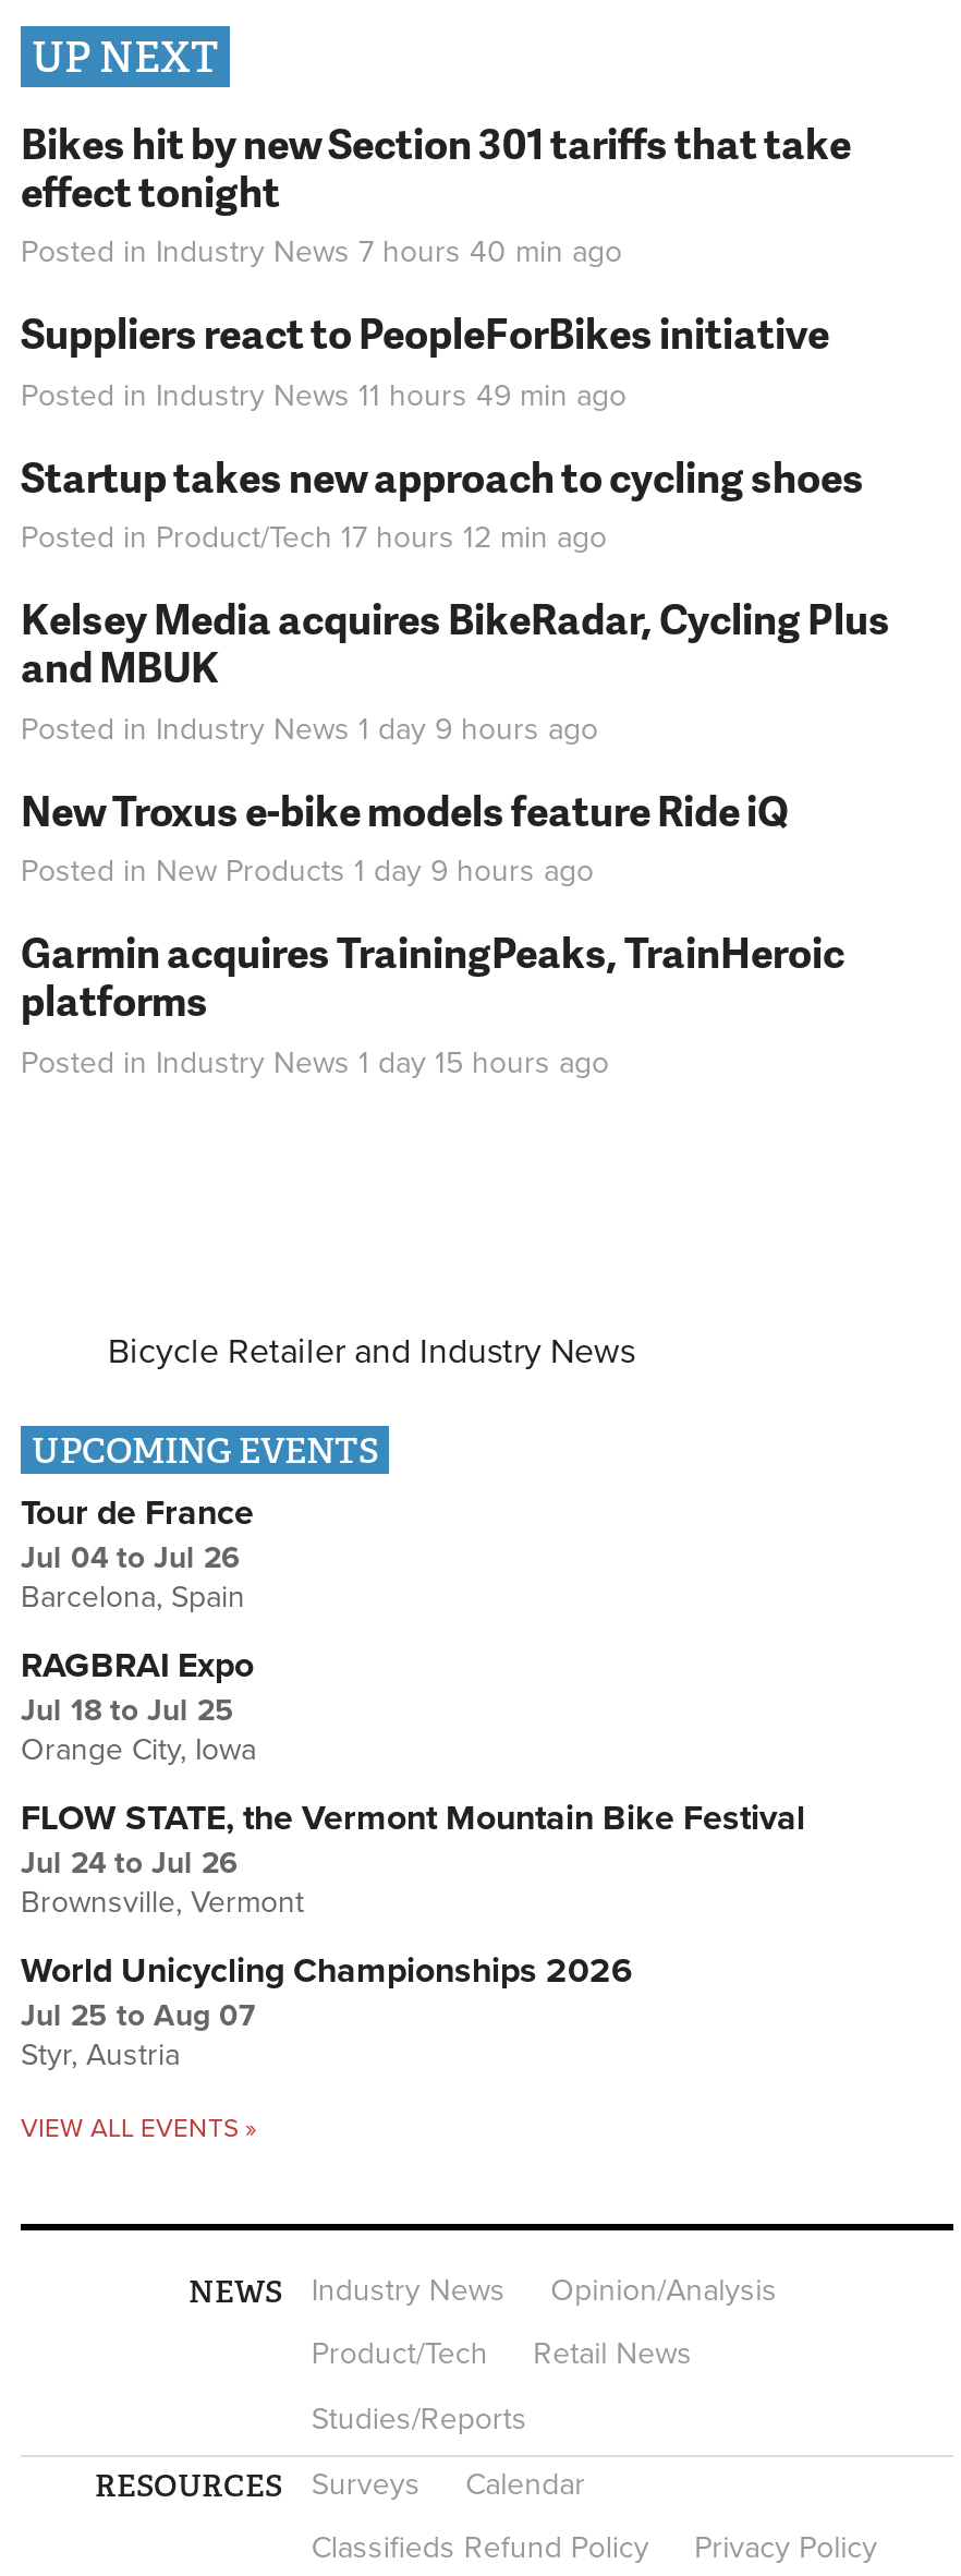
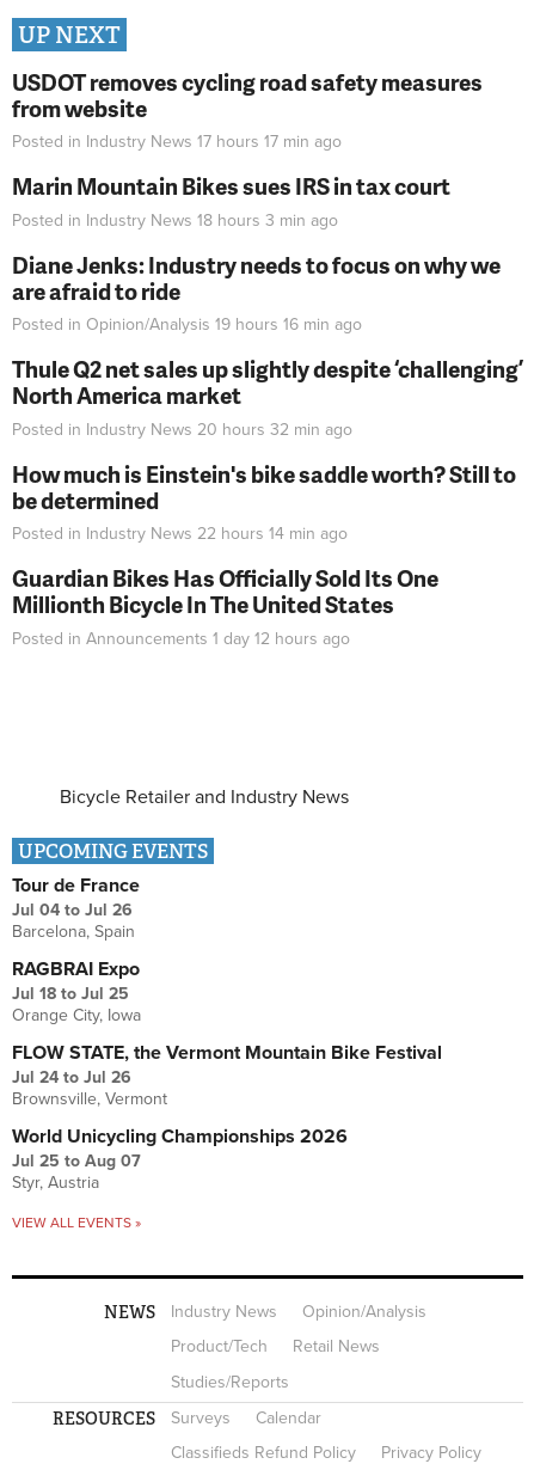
[21,112,851,270] Bikes hit by new Section 301 tariffs that take | effect tonight | Posted in Industry News 7 hours 40 min ago -> [12,65,483,152] USDOT removes cycling road safety measures | from website | Posted in Industry News 17 hours 17 min ago
[21,303,829,413] Suppliers react to PeopleForBikes initiative | Posted in Industry News 11 hours 49 min ago -> [12,170,450,230] Marin Mountain Bikes sues IRS in tax court | Posted in Industry News 18 hours 3 min ago
[21,446,864,556] Startup takes new approach to cycling shoes | Posted in Product/Tech 17 hours 12 min ago -> [12,248,501,335] Diane Jenks: Industry needs to focus on why we | are afraid to ride | Posted in Opinion/Analysis 19 hours 16 min ago
[21,589,890,747] Kelsey Media acquires BikeRadar, Cycling Plus | and MBUK | Posted in Industry News 1 day 9 hours ago -> [12,353,523,439] Thule Q2 net sales up slightly despite ‘challenging’ | North America market | Posted in Industry News 20 hours 32 min ago
[21,779,788,890] New Troxus e-bike models feature Ride iQ | Posted in New Products 1 day 9 hours ago -> [12,457,516,544] How much is Einstein's bike saddle worth? Still to | be determined | Posted in Industry News 22 hours 14 min ago
[21,922,844,1080] Garmin acquires TrainingPeaks, TrainHeroic | platforms | Posted in Industry News 1 day 15 hours ago -> [12,562,438,648] Guardian Bikes Has Officially Sold Its One | Millionth Bicycle In The United States | Posted in Announcements 1 day 12 hours ago

